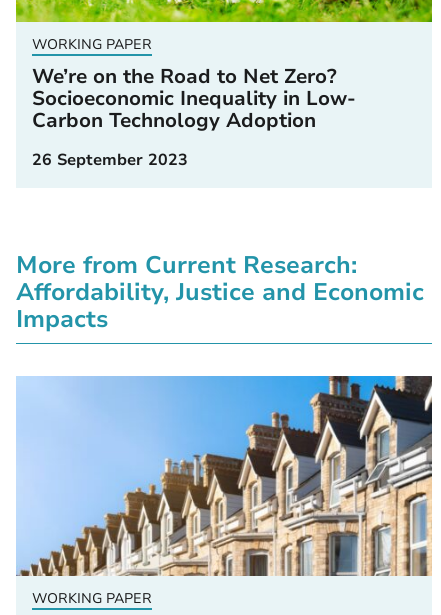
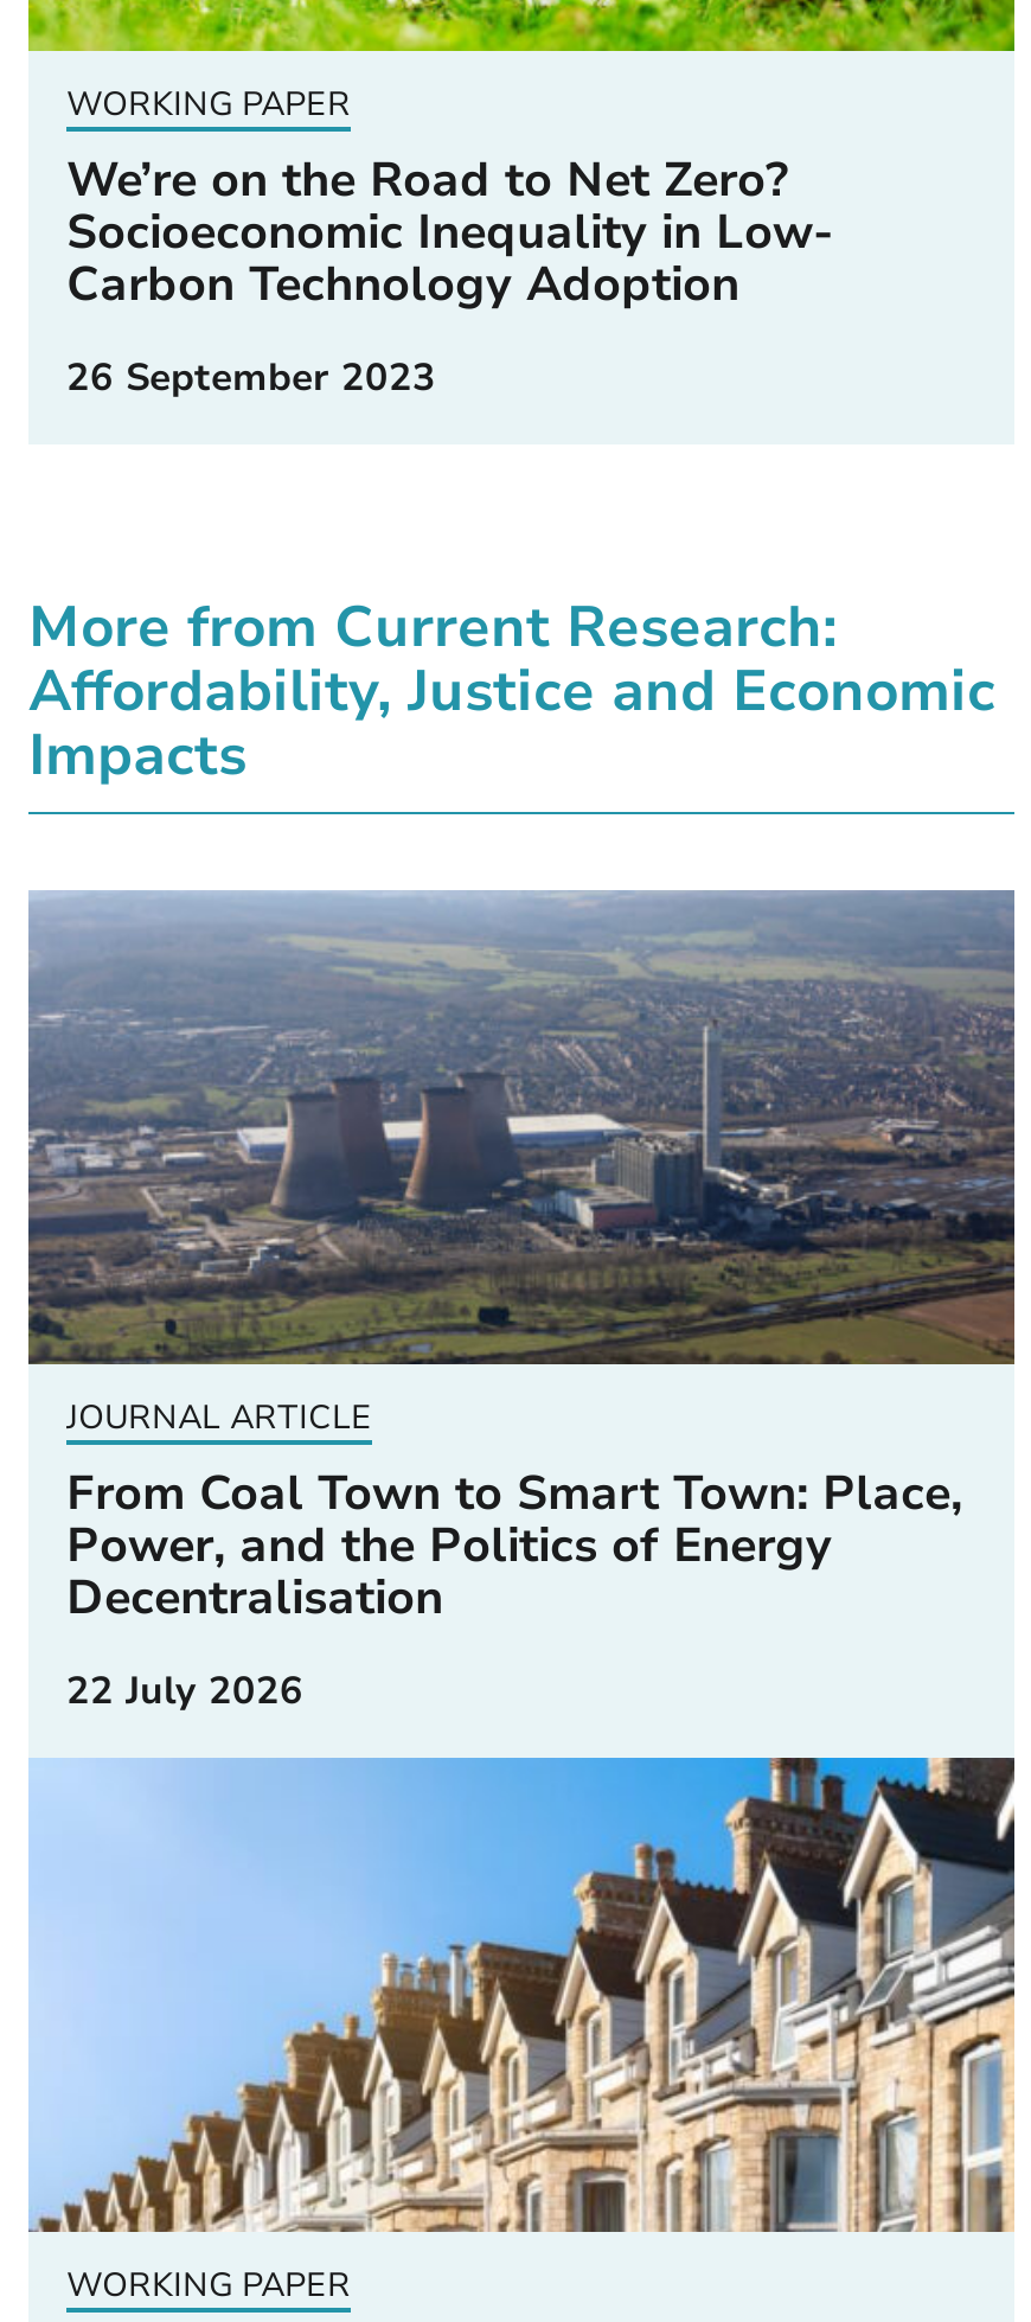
none -> [26,889,1017,1717] [image] | JOURNAL ARTICLE | From Coal Town to Smart Town: Place, | Power, and the Politics of Energy | Decentralisation | 22 July 2026

